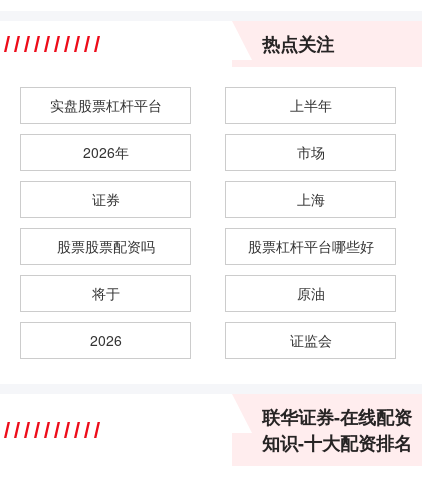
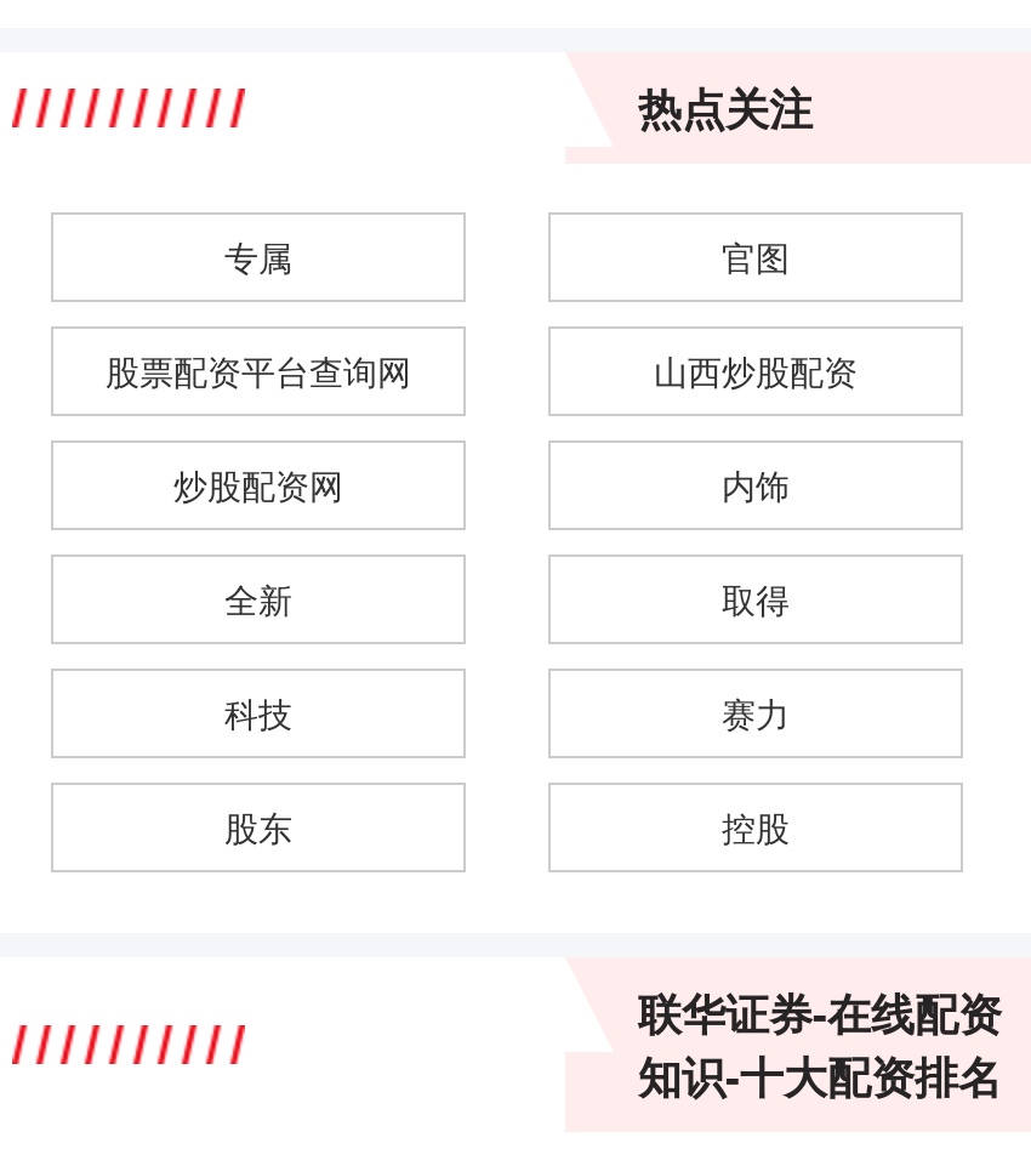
[49,95,331,115] 实盘股票杠杆平台 | 上半年 -> [224,231,790,280] 专属 | 官图
[82,142,324,162] 2026年 | 市场 -> [106,345,858,394] 股票配资平台查询网 | 山西炒股配资
[91,189,324,209] 证券 | 上海 -> [173,459,790,508] 炒股配资网 | 内饰
[56,236,373,256] 股票股票配资吗 | 股票杠杆平台哪些好 -> [224,573,790,622] 全新 | 取得
[91,283,324,303] 将于 | 原油 -> [224,687,790,736] 科技 | 赛力
[89,330,331,350] 2026 | 证监会 -> [224,801,790,850] 股东 | 控股

